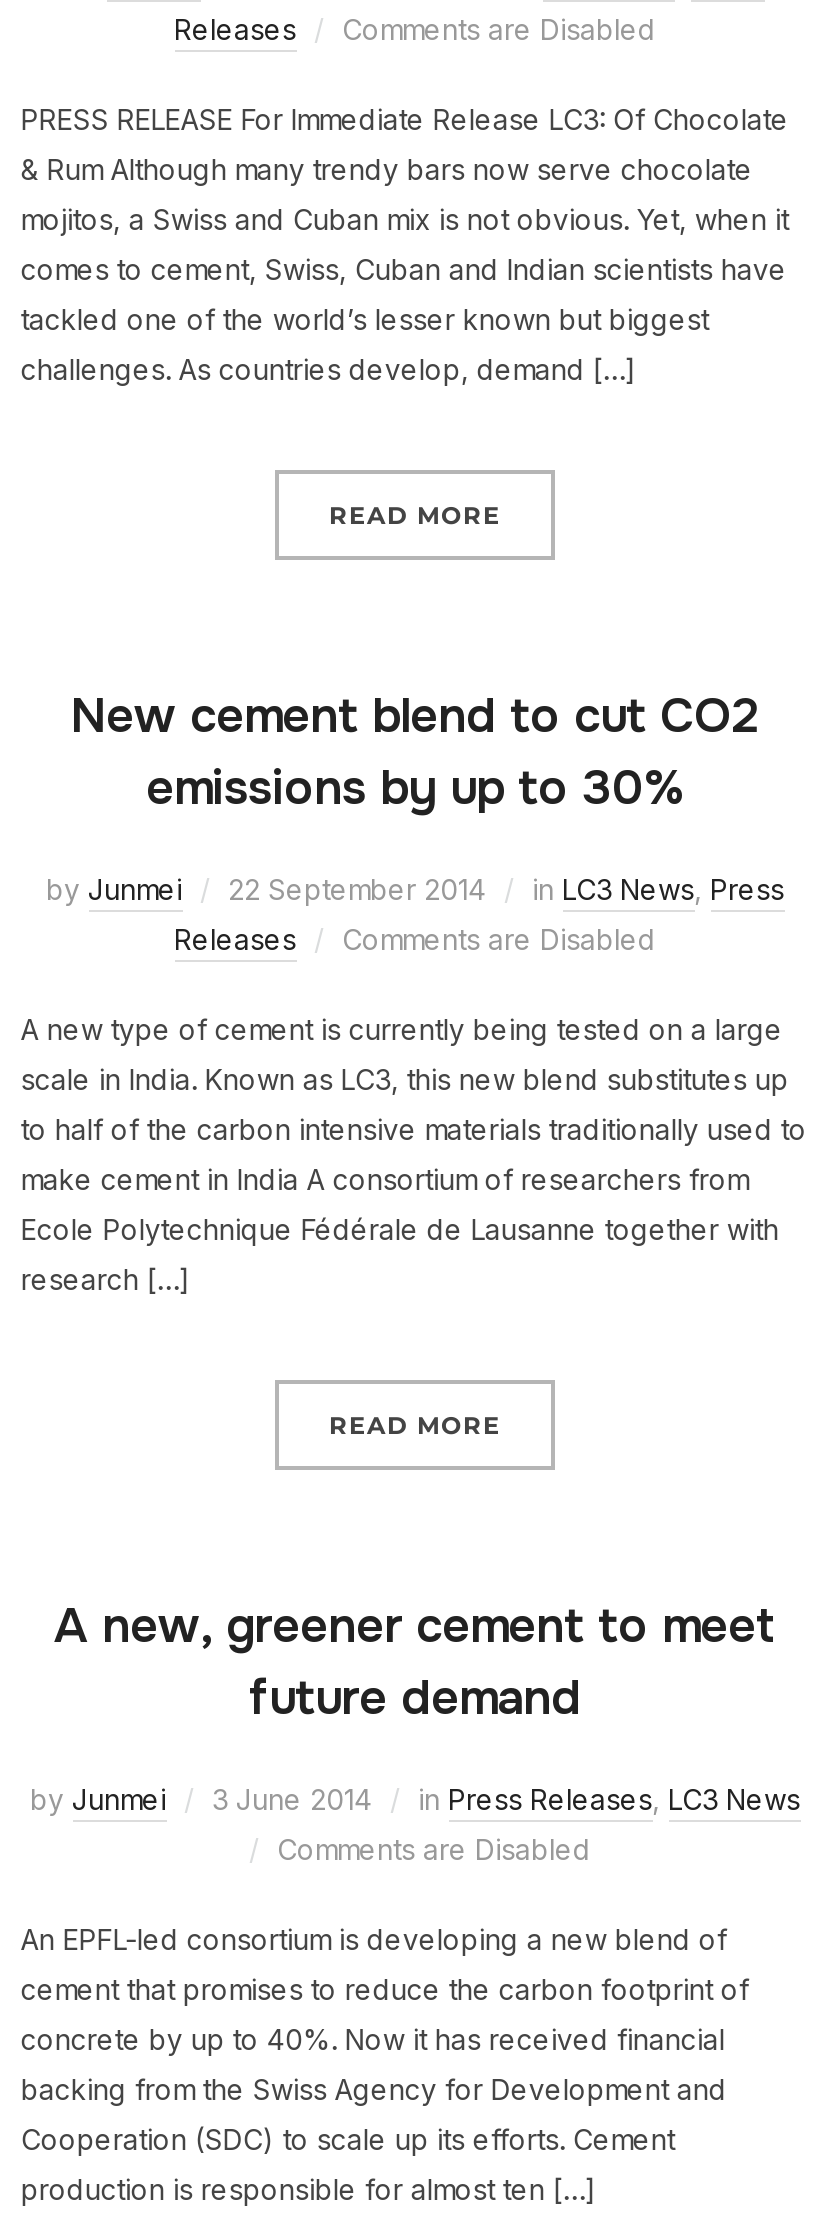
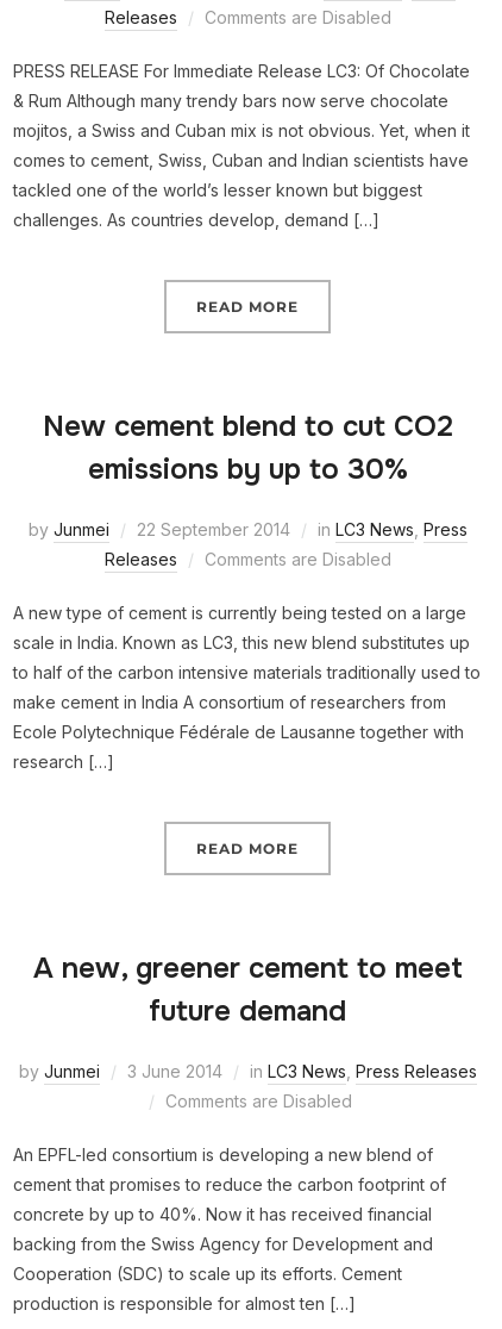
[418,1782,800,1816] in Press Releases, LC3 News -> [249,1061,476,1081] in LC3 News, Press Releases

